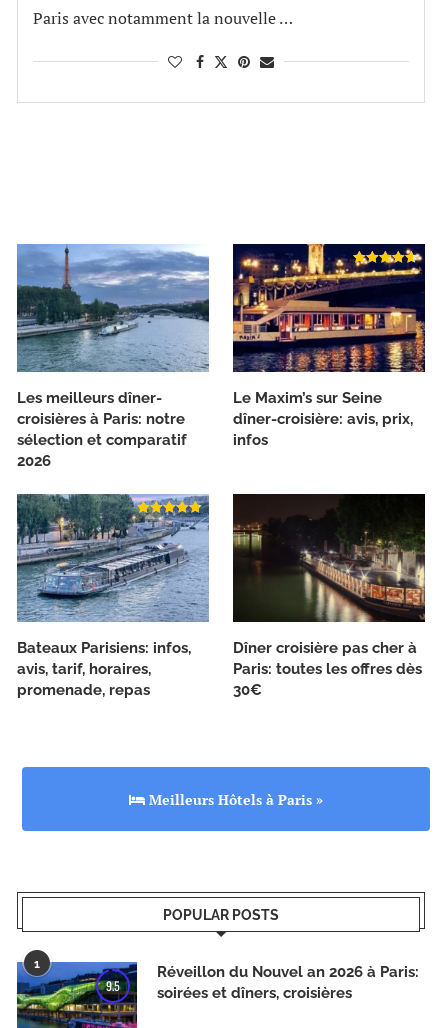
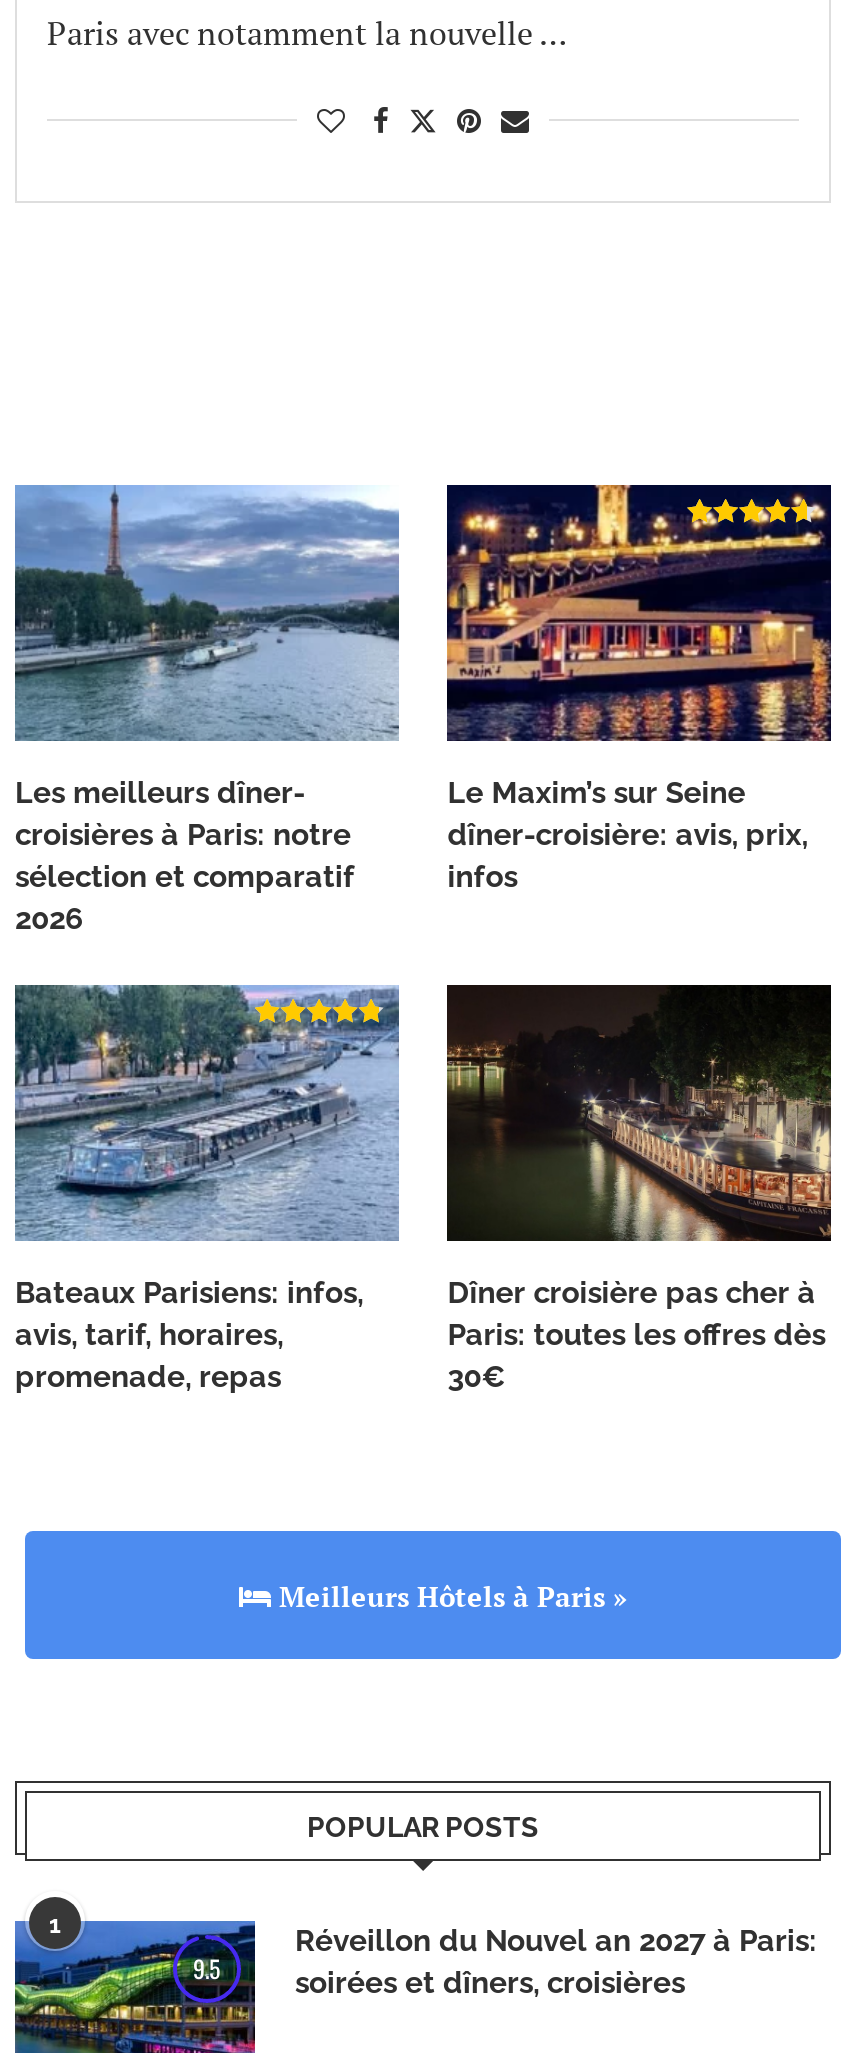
[157,963,419,981] Réveillon du Nouvel an 2026 à Paris: -> [295,1923,817,1959] Réveillon du Nouvel an 2027 à Paris:

